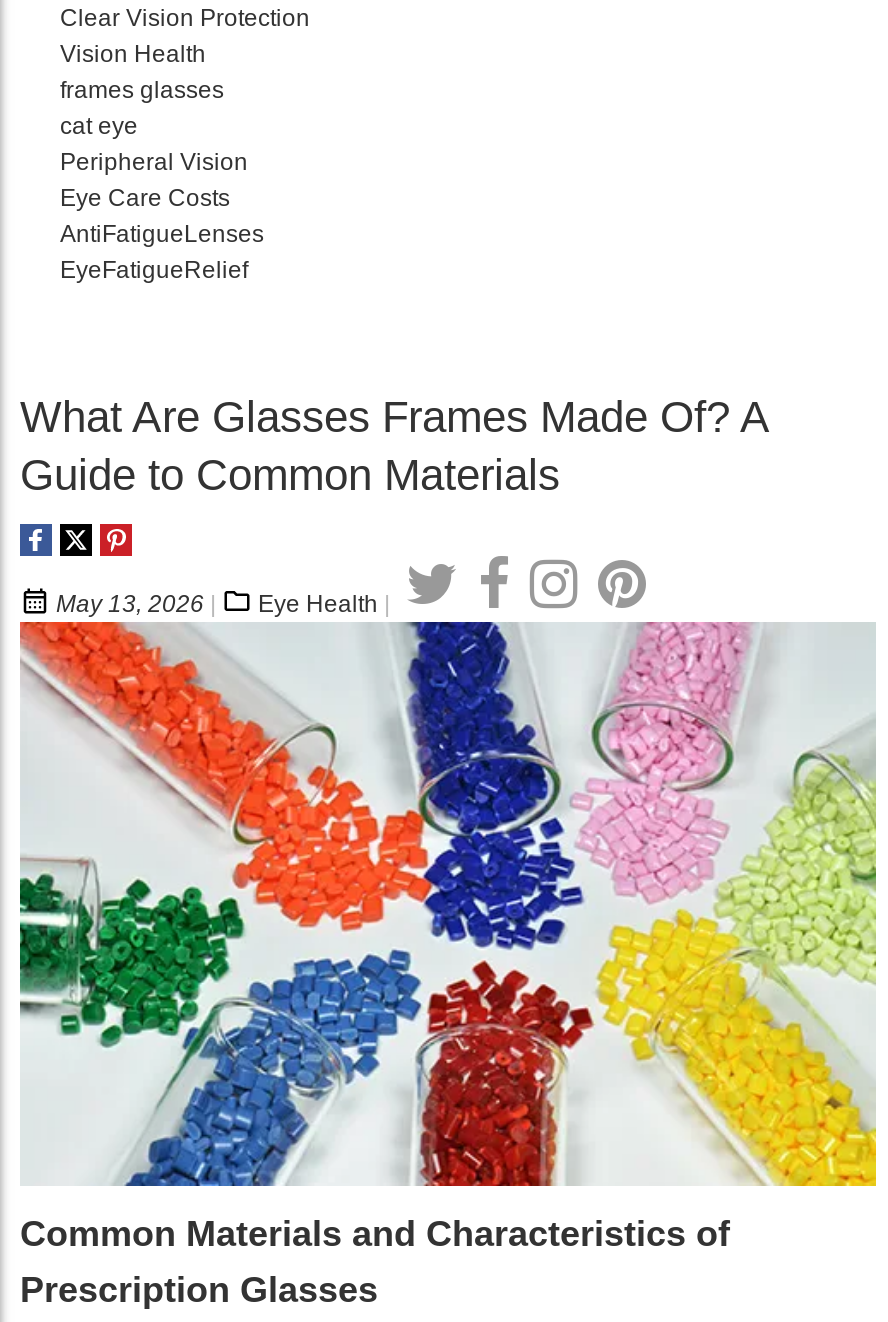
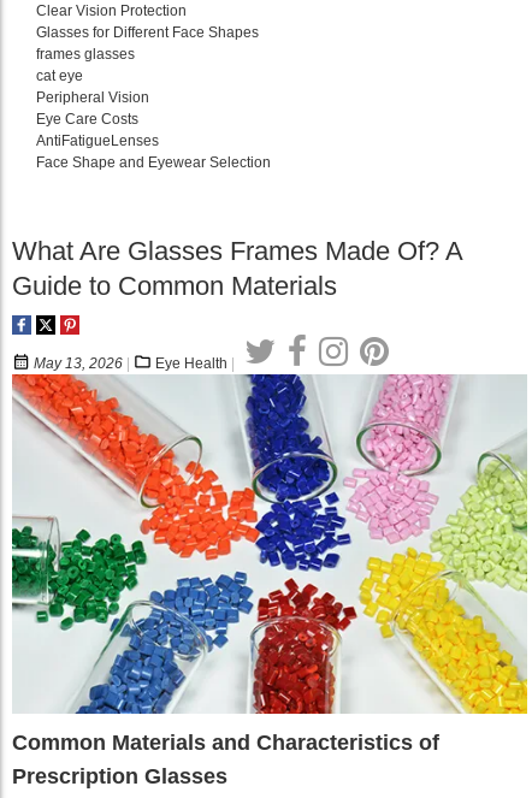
[60,40,206,68] Vision Health -> [36,24,259,41] Glasses for Different Face Shapes
[60,256,248,284] EyeFatigueRelief -> [36,154,271,171] Face Shape and Eyewear Selection

